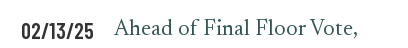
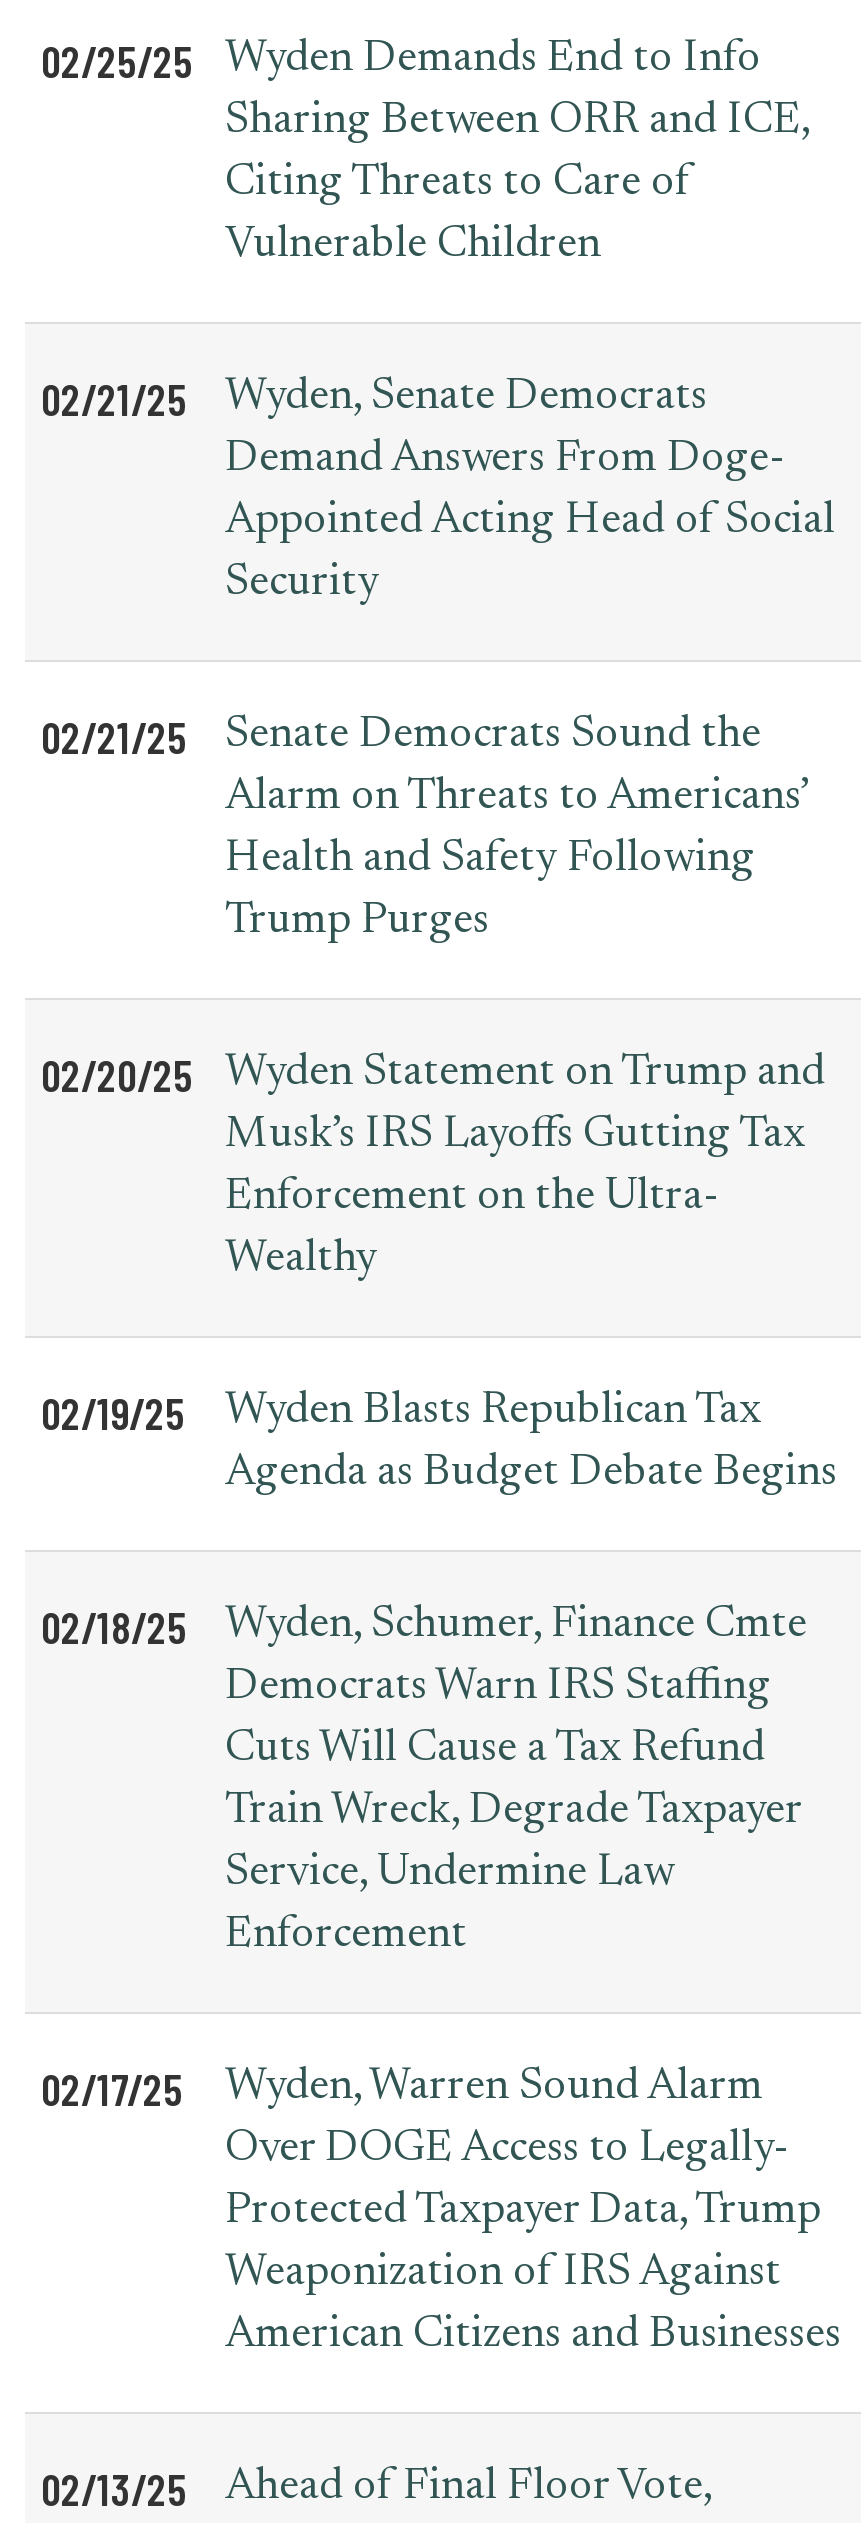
none -> [41,34,841,2358] 02/25/25 | Wyden Demands End to Info | Sharing Between ORR and ICE, | Citing Threats to Care of | Vulnerable Children | 02/21/25 | Wyden, Senate Democrats | Demand Answers From Doge- | Appointed Acting Head of Social | Security | 02/21/25 | Senate Democrats Sound the | Alarm on Threats to Americans’ | Health and Safety Following | Trump Purges | 02/20/25 | Wyden Statement on Trump and | Musk’s IRS Layoffs Gutting Tax | Enforcement on the Ultra- | Wealthy | 02/19/25 | Wyden Blasts Republican Tax | Agenda as Budget Debate Begins | 02/18/25 | Wyden, Schumer, Finance Cmte | Democrats Warn IRS Staffing | Cuts Will Cause a Tax Refund | Train Wreck, Degrade Taxpayer | Service, Undermine Law | Enforcement | 02/17/25 | Wyden, Warren Sound Alarm | Over DOGE Access to Legally- | Protected Taxpayer Data, Trump | Weaponization of IRS Against | American Citizens and Businesses

